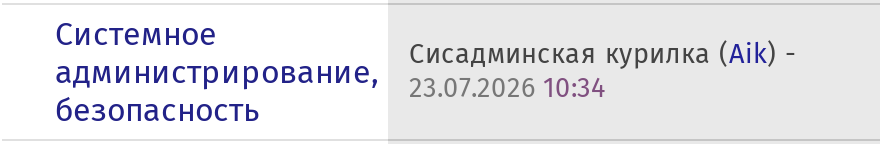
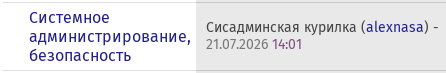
[409,37,797,71] Сисадминская курилка (Aik) - -> [206,19,439,36] Сисадминская курилка (alexnasa) -
[409,71,605,105] 23.07.2026 10:34 -> [206,36,302,53] 21.07.2026 14:01

